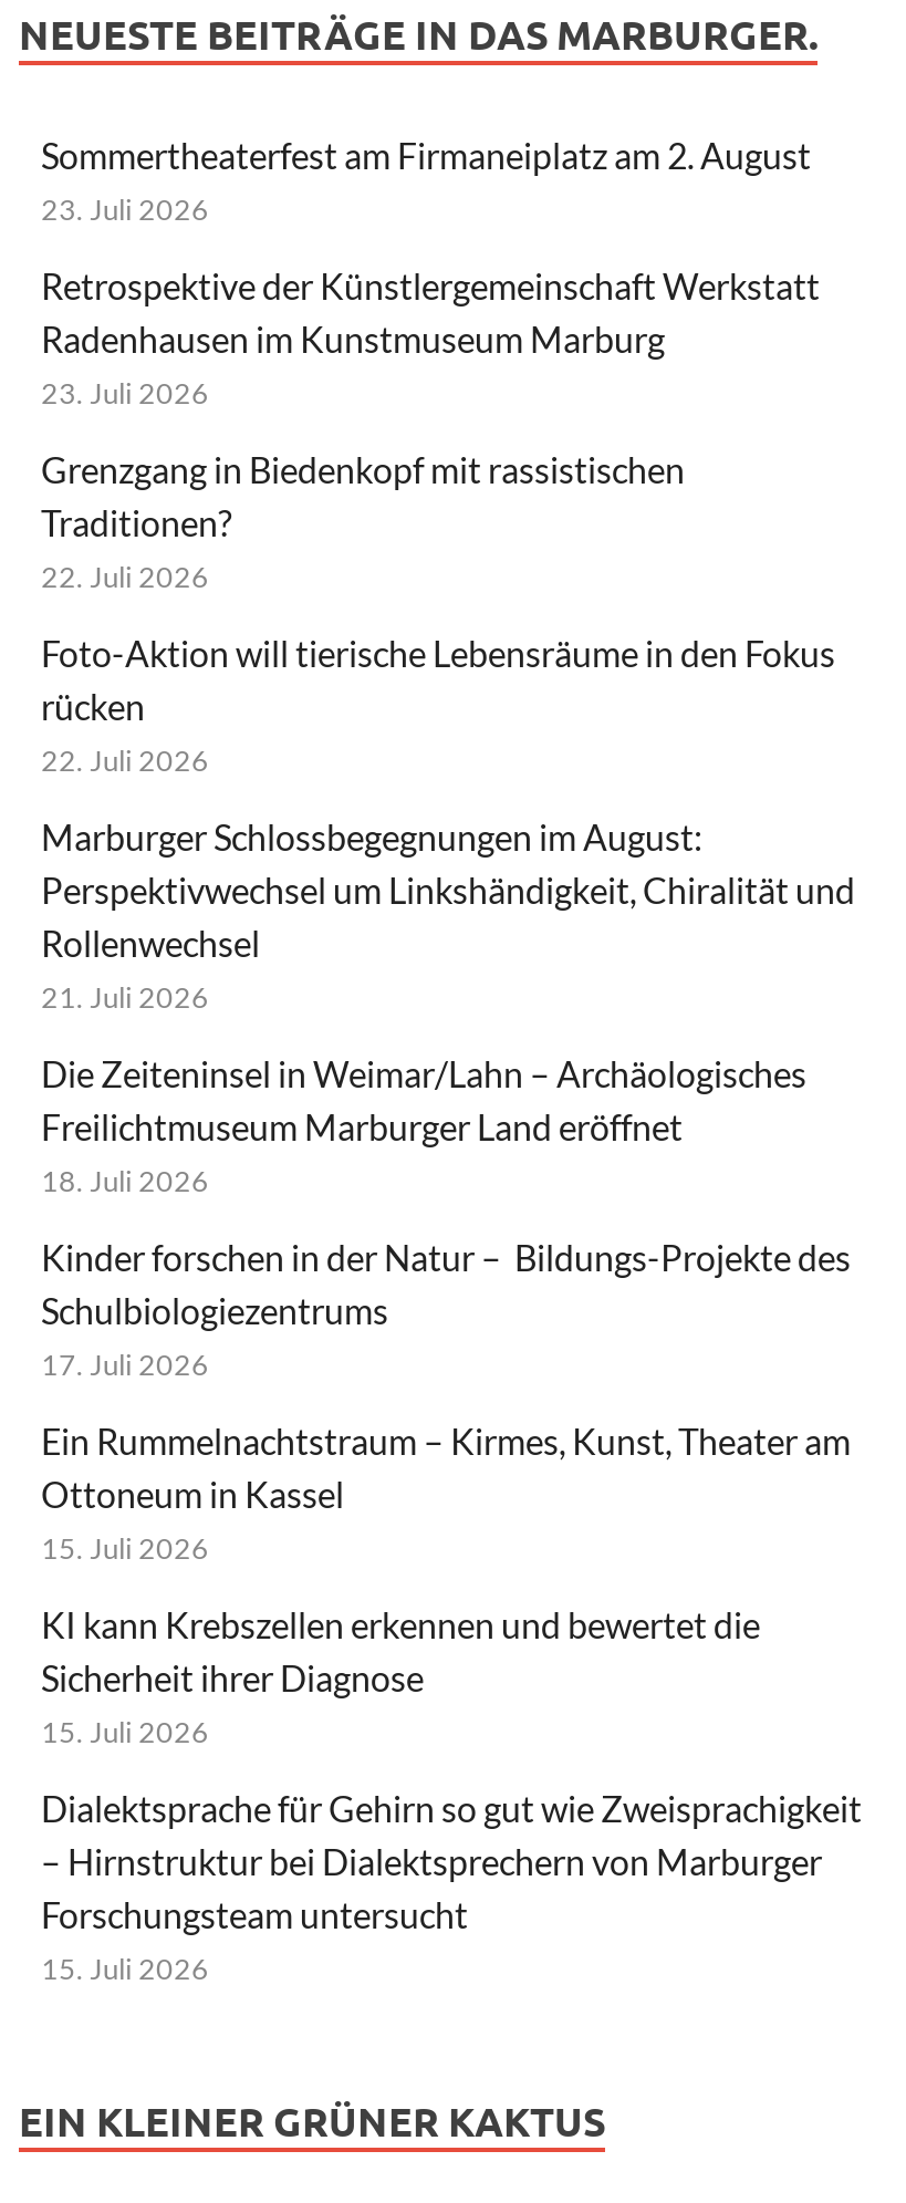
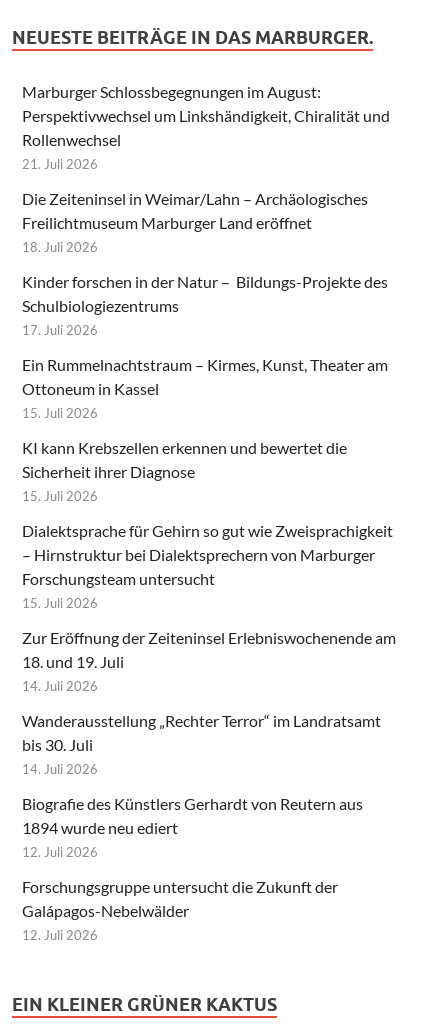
[41,133,835,777] Sommertheaterfest am Firmaneiplatz am 2. August | 23. Juli 2026 | Retrospektive der Künstlergemeinschaft Werkstatt | Radenhausen im Kunstmuseum Marburg | 23. Juli 2026 | Grenzgang in Biedenkopf mit rassistischen | Traditionen? | 22. Juli 2026 | Foto-Aktion will tierische Lebensräume in den Fokus | rücken | 22. Juli 2026 -> none
moved [41,815,862,1986] -> [22,82,393,611]: Marburger Schlossbegegnungen im August: | Perspektivwechsel um Linkshändigkeit, Chiralität und | Rollenwechsel | ... | Forschungsteam untersucht | 15. Juli 2026
none -> [22,628,396,943] Zur Eröffnung der Zeiteninsel Erlebniswochenende am | 18. und 19. Juli | 14. Juli 2026 | Wanderausstellung „Rechter Terror“ im Landratsamt | bis 30. Juli | 14. Juli 2026 | Biografie des Künstlers Gerhardt von Reutern aus | 1894 wurde neu ediert | 12. Juli 2026 | Forschungsgruppe untersucht die Zukunft der | Galápagos-Nebelwälder | 12. Juli 2026

